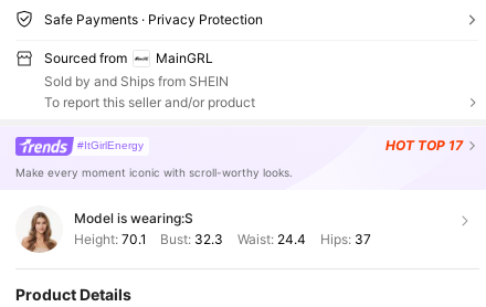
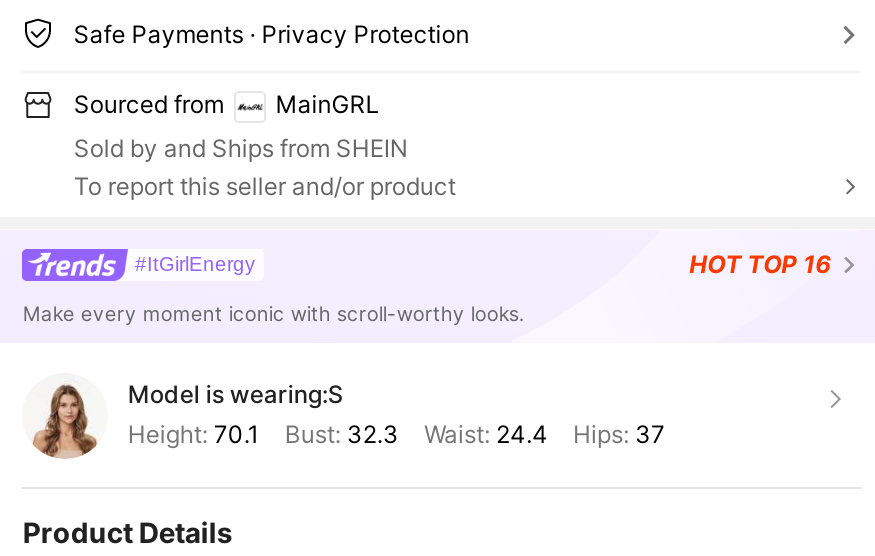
[385,137,462,154] HOT TOP 17 -> [689,248,831,278] HOT TOP 16

